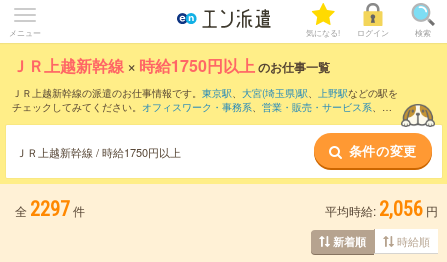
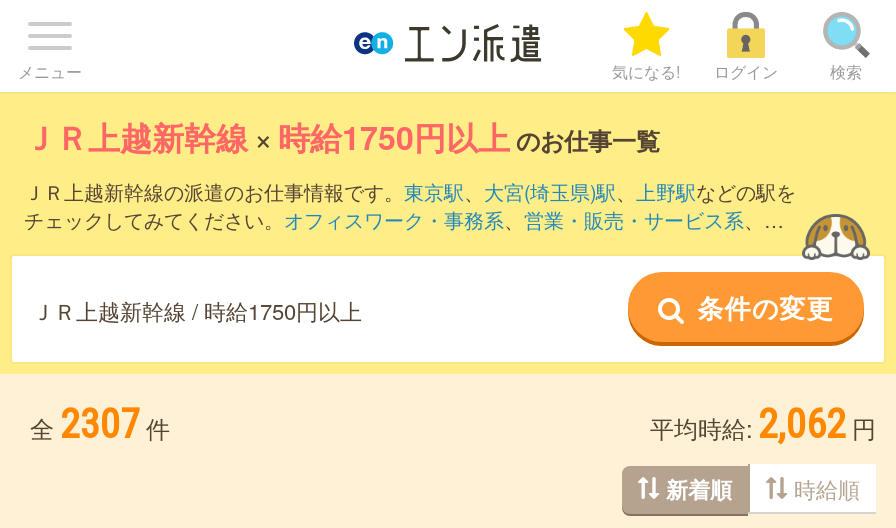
[15,197,85,221] 全 2297 件 -> [30,400,170,448] 全 2307 件
[325,197,438,221] 平均時給: 2,056 円 -> [650,400,876,448] 平均時給: 2,062 円

